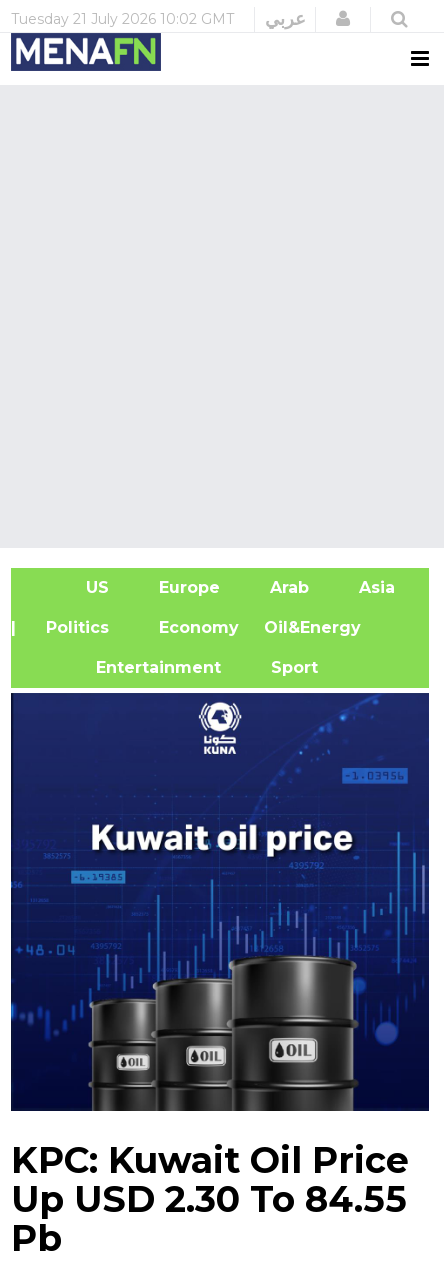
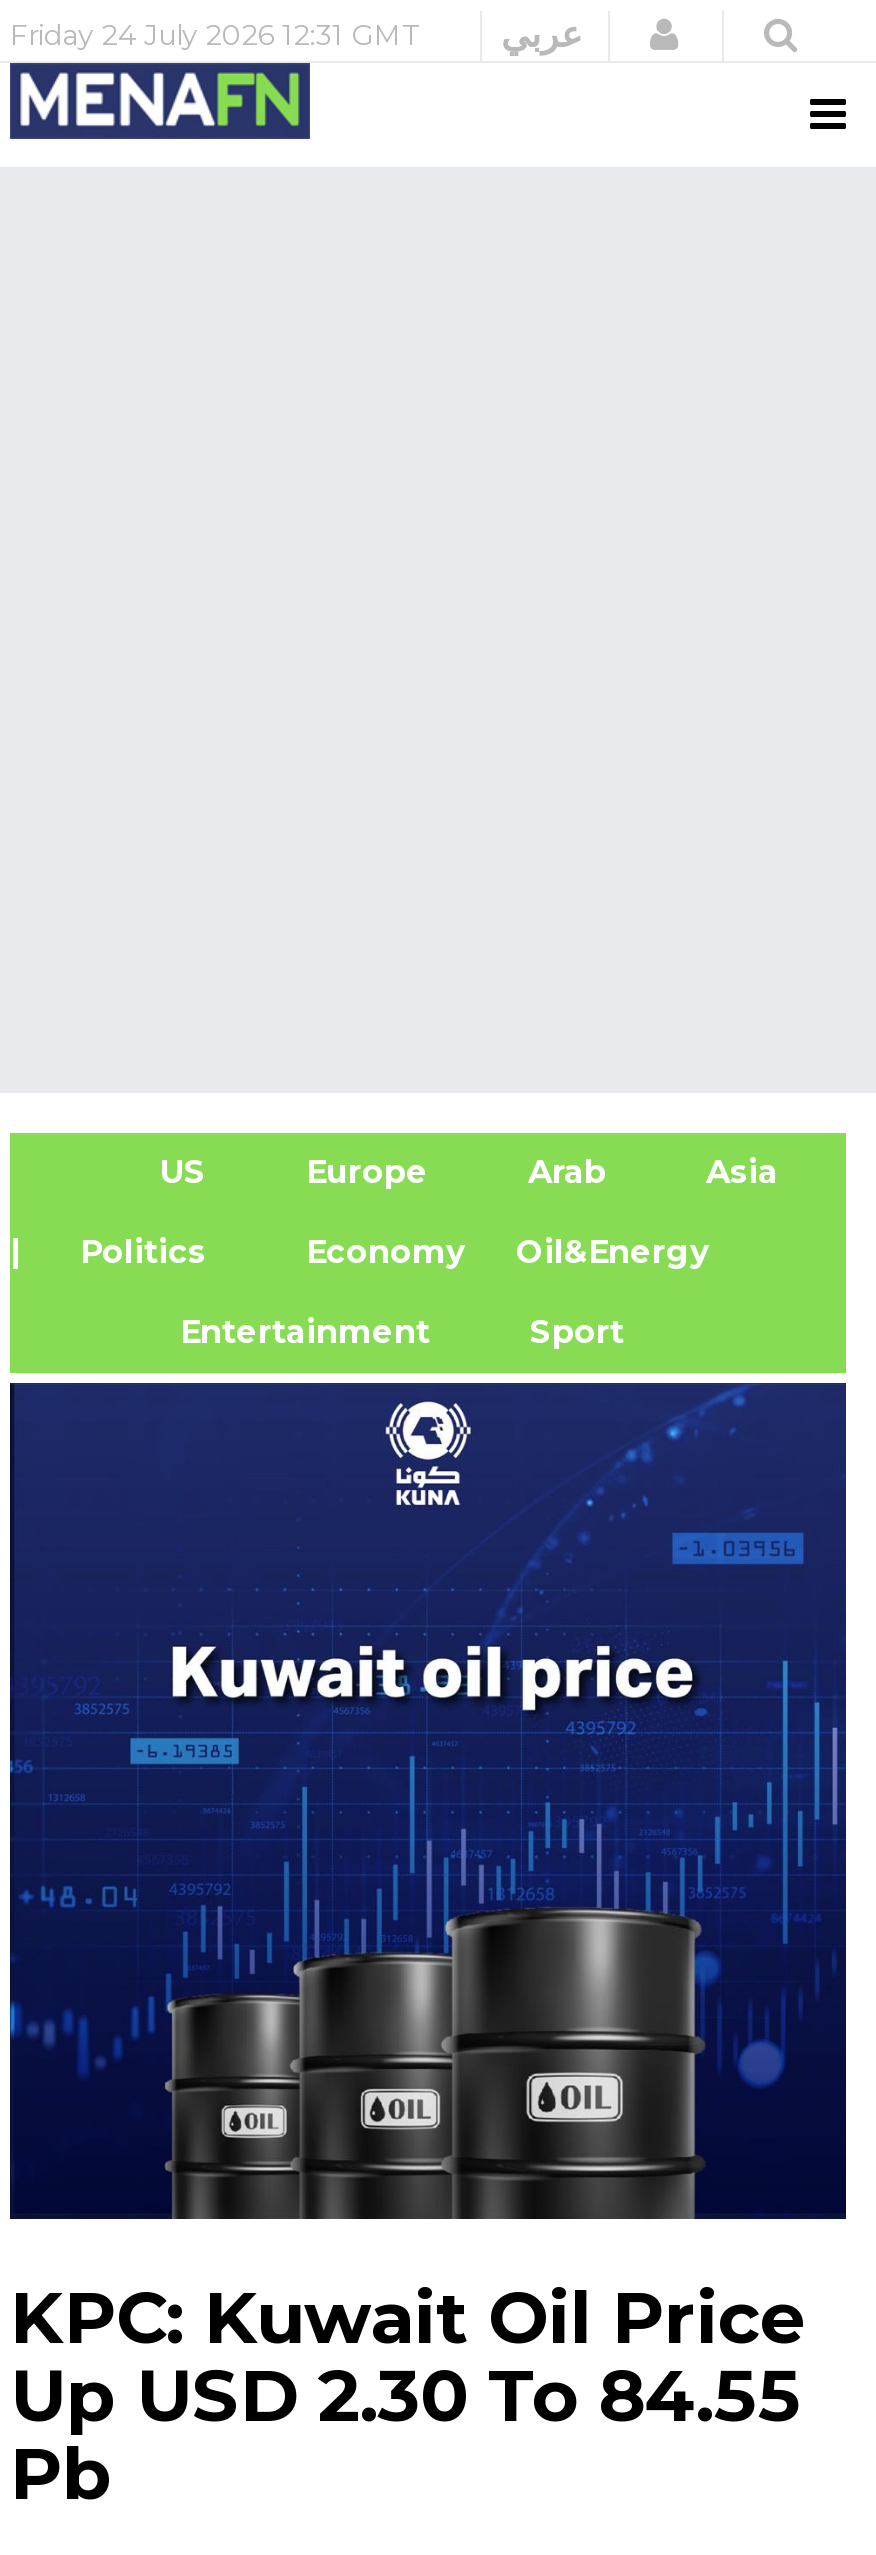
[11,10,234,28] Tuesday 21 July 2026 10:02 GMT -> [10,17,418,53] Friday 24 July 2026 12:31 GMT

